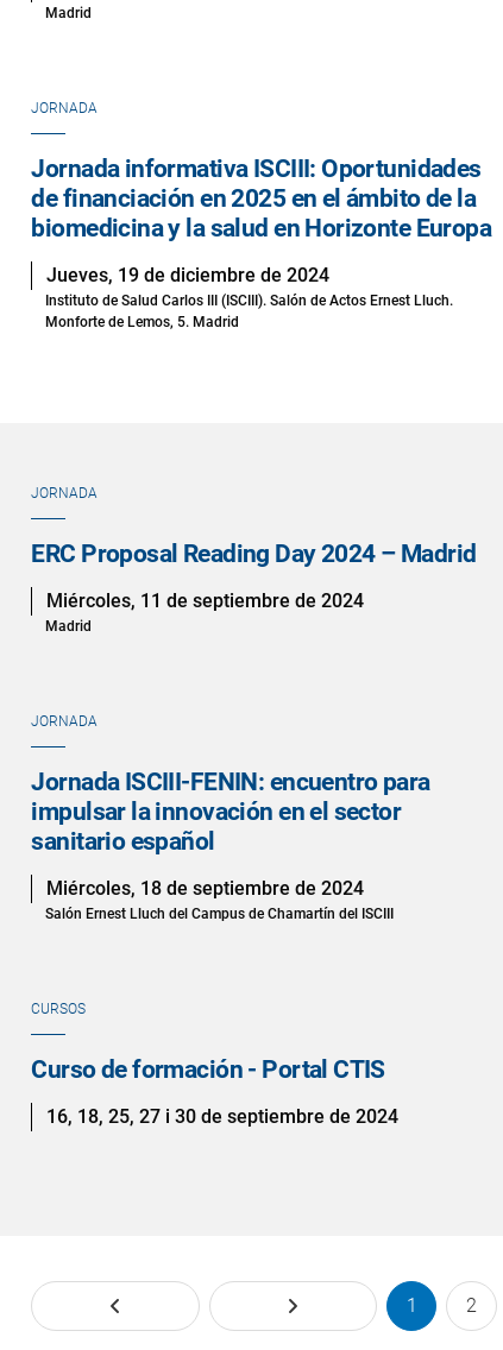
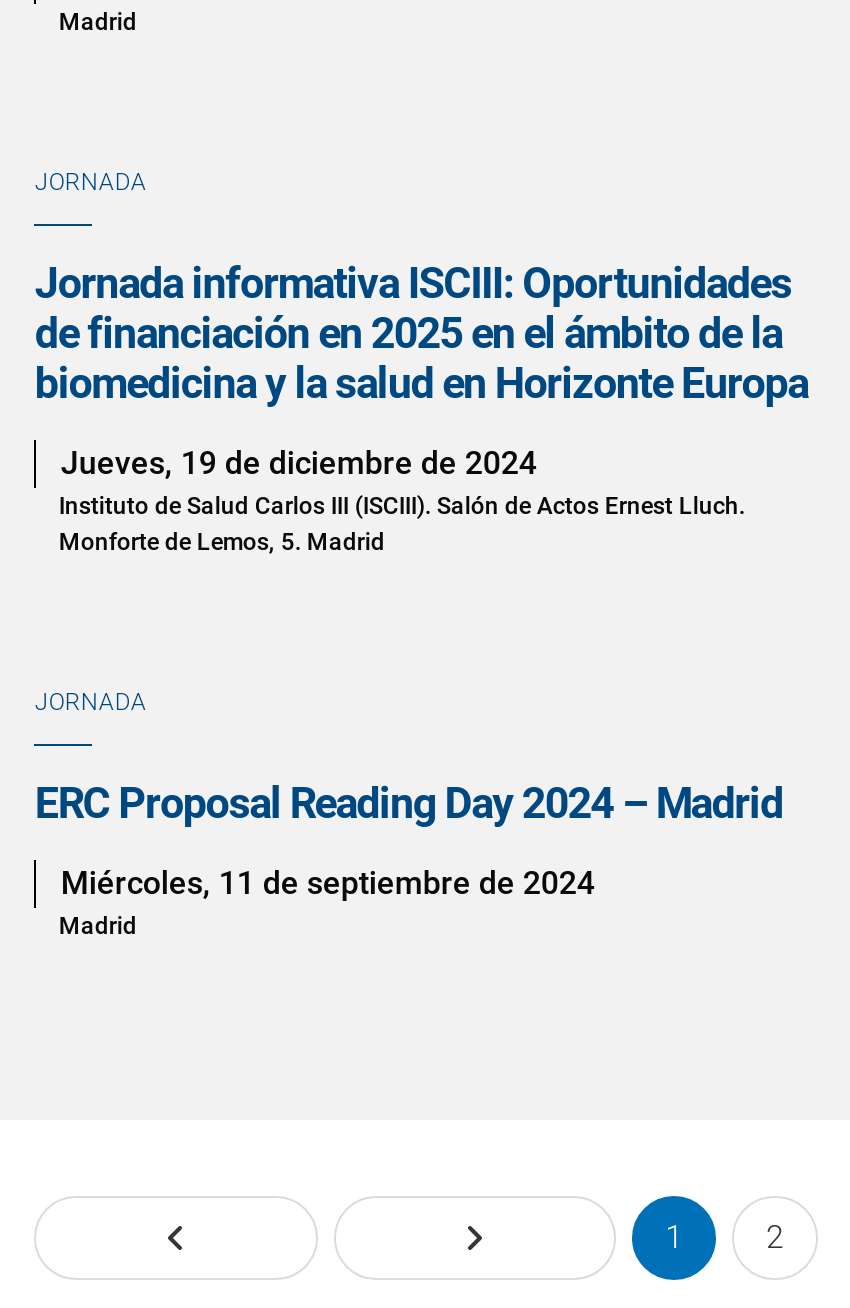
[31,713,430,922] JORNADA | Jornada ISCIII-FENIN: encuentro para | impulsar la innovación en el sector | sanitario español | Miércoles, 18 de septiembre de 2024 | Salón Ernest Lluch del Campus de Chamartín del ISCIII -> none
[31,1000,399,1128] CURSOS | Curso de formación - Portal CTIS | 16, 18, 25, 27 i 30 de septiembre de 2024 -> none

